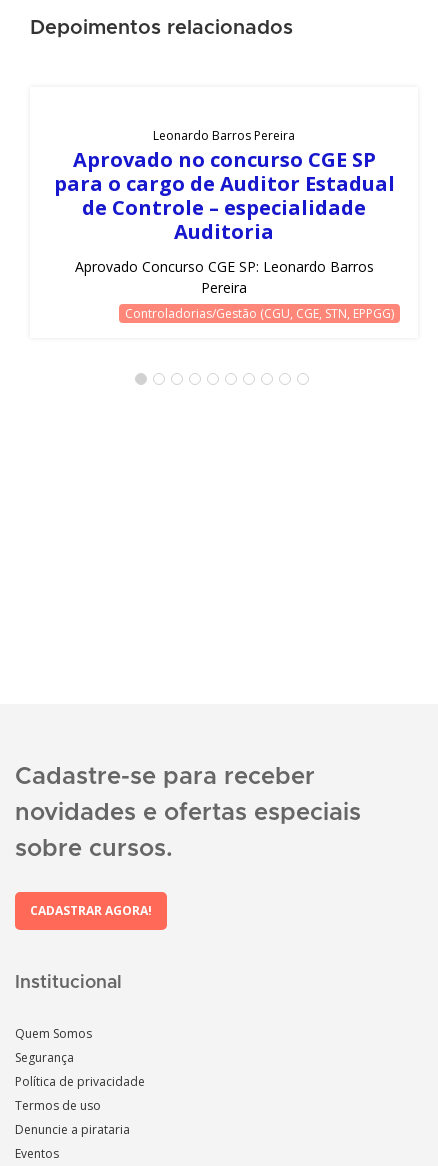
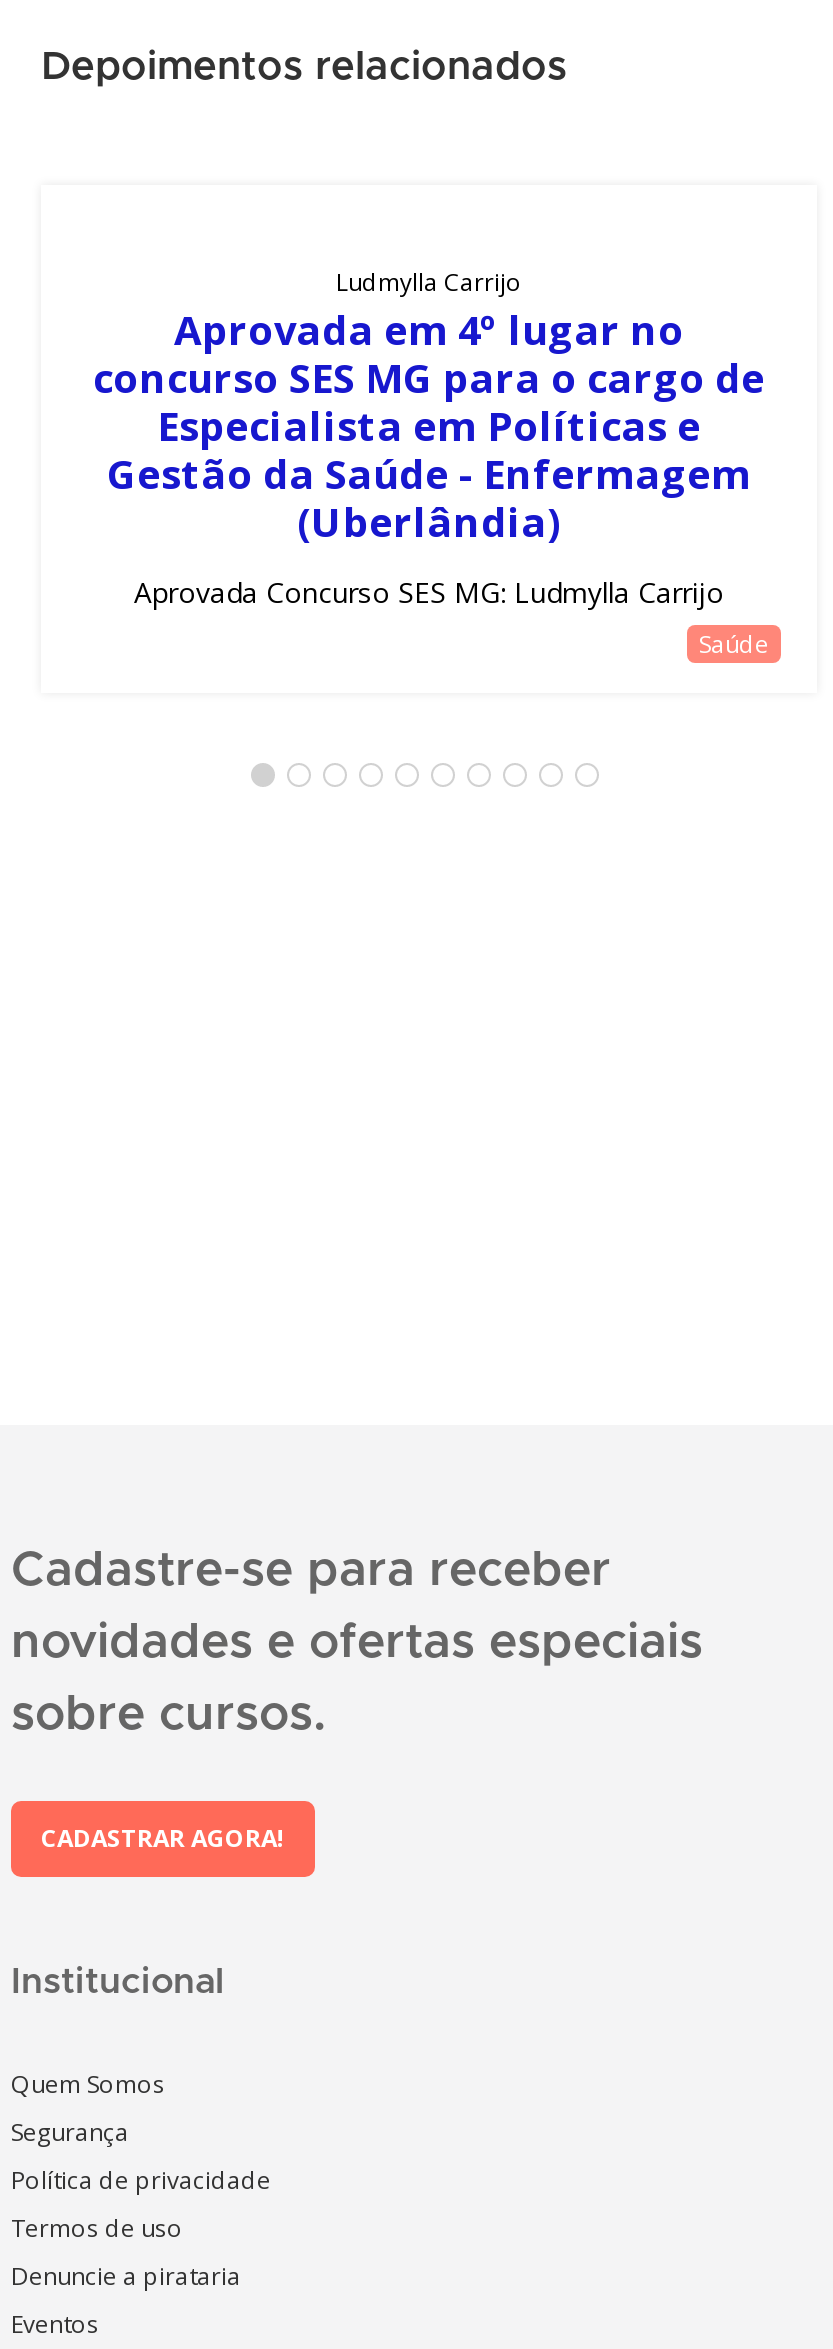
[53,127,394,322] Leonardo Barros Pereira | Aprovado no concurso CGE SP | para o cargo de Auditor Estadual | de Controle – especialidade | Auditoria | Aprovado Concurso CGE SP: Leonardo Barros | Pereira | Controladorias/Gestão (CGU, CGE, STN, EPPGG) -> [93,265,769,661] Ludmylla Carrijo | Aprovada em 4º lugar no | concurso SES MG para o cargo de | Especialista em Políticas e | Gestão da Saúde - Enfermagem | (Uberlândia) | Aprovada Concurso SES MG: Ludmylla Carrijo | Saúde

